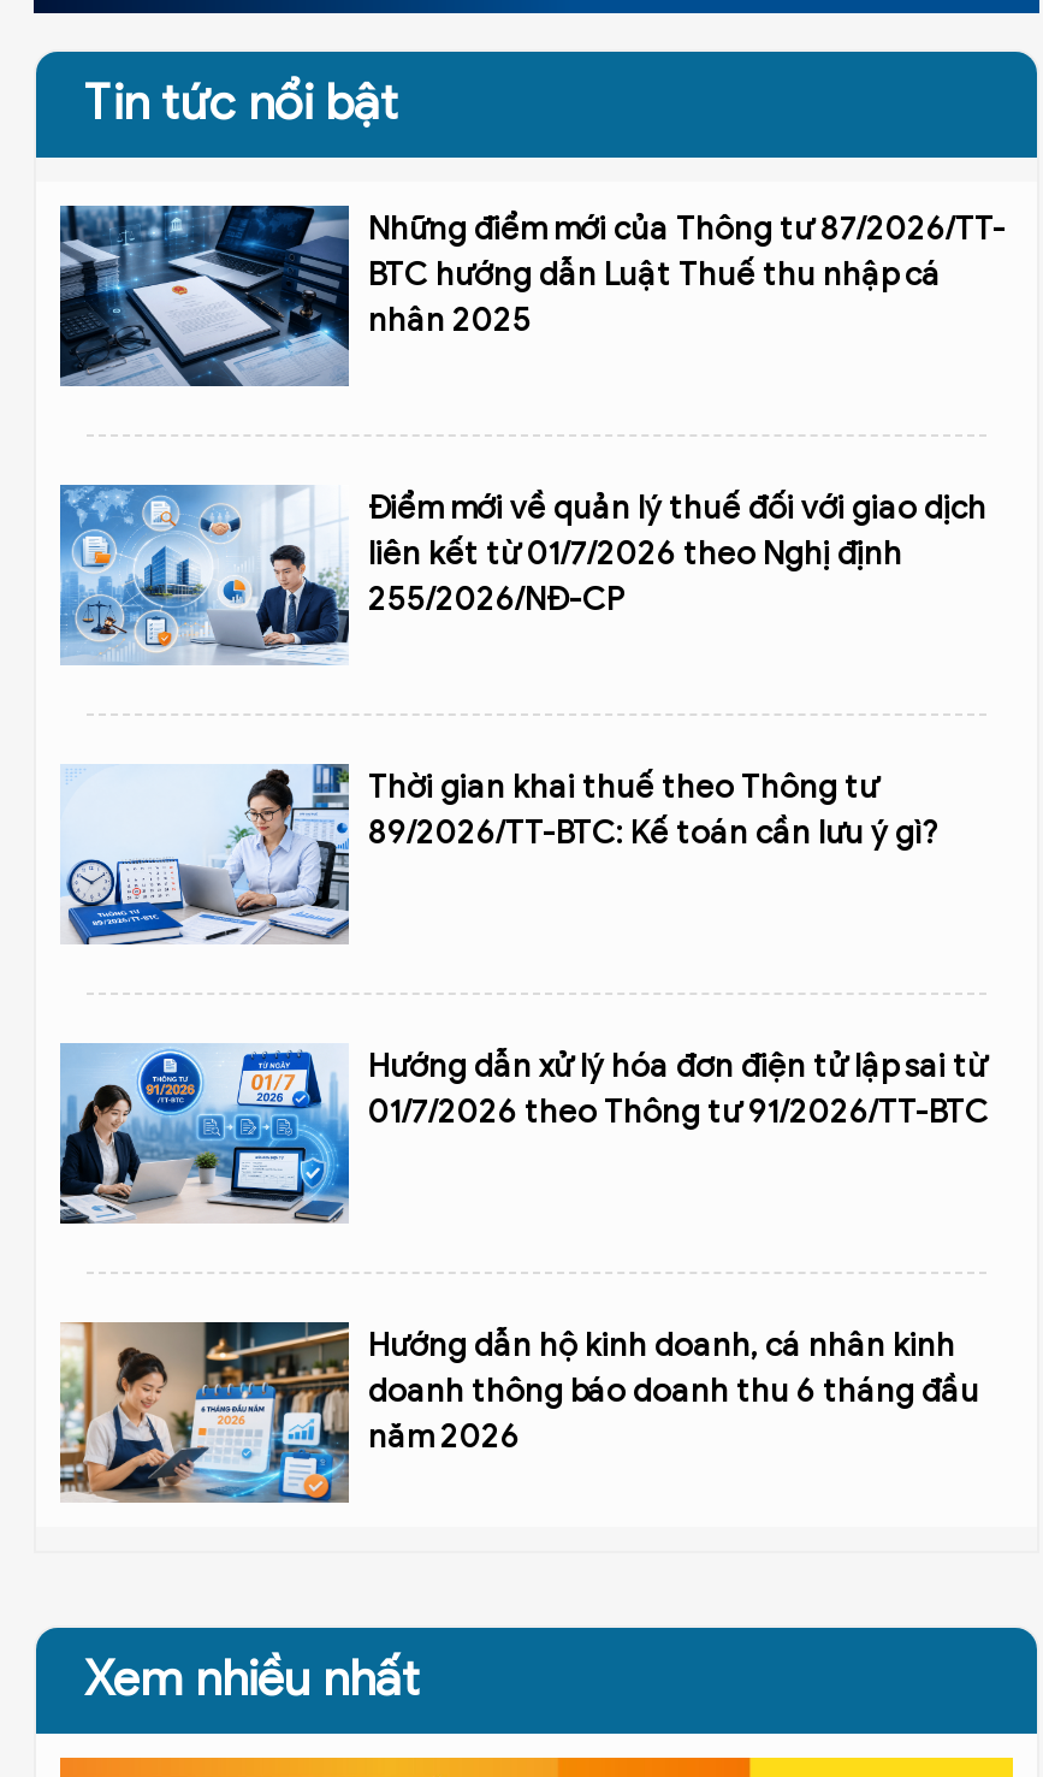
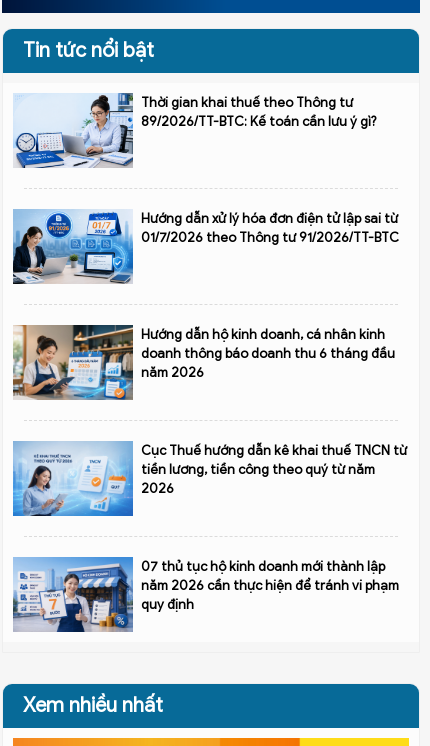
[58,203,1006,389] [image] | Những điểm mới của Thông tư 87/2026/TT- | BTC hướng dẫn Luật Thuế thu nhập cá | nhân 2025 -> none
[58,485,986,665] [image] | Điểm mới về quản lý thuế đối với giao dịch | liên kết từ 01/7/2026 theo Nghị định | 255/2026/NĐ-CP -> none
moved [58,764,989,1457] -> [12,93,399,381]: [image] | Thời gian khai thuế theo Thông tư | 89/2026/TT-BTC: Kế toán cần lưu ý gì? | Hướng dẫn xử lý hóa đơn điện tử lập sai từ | 01/7/2026 theo Thông tư 91/2026/TT-BTC | Hướng dẫn hộ kinh doanh, cá nhân kinh | doanh thông báo doanh thu 6 tháng đầu | năm 2026
none -> [12,441,407,517] [image] | Cục Thuế hướng dẫn kê khai thuế TNCN từ | tiền lương, tiền công theo quý từ năm | 2026
none -> [13,556,399,633] [image] | 07 thủ tục hộ kinh doanh mới thành lập | năm 2026 cần thực hiện để tránh vi phạm | quy định

